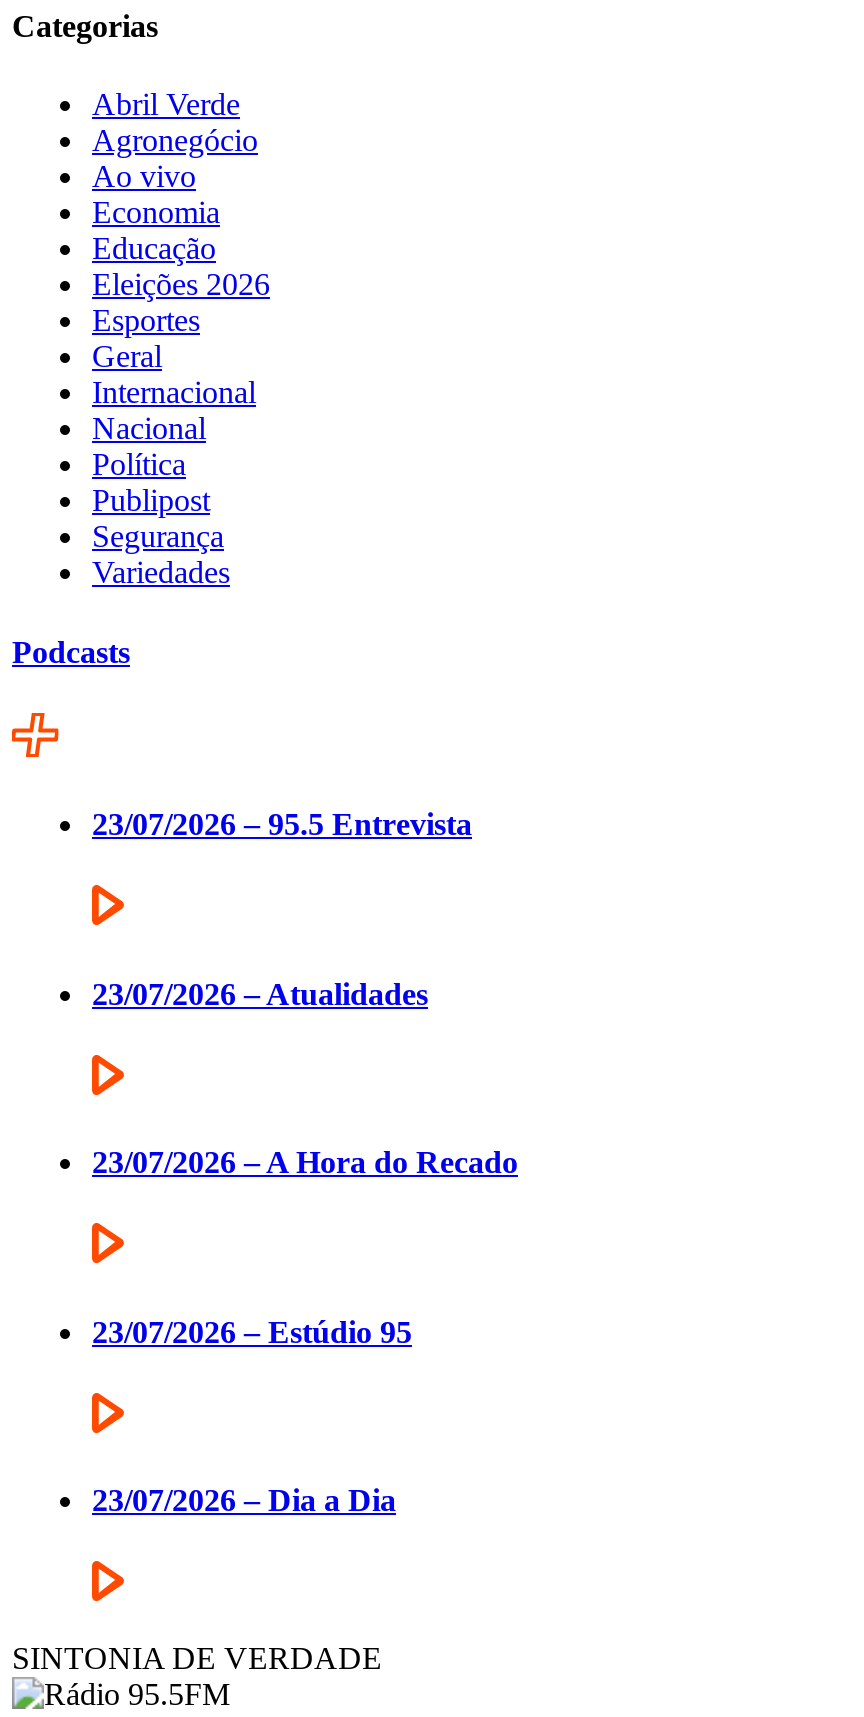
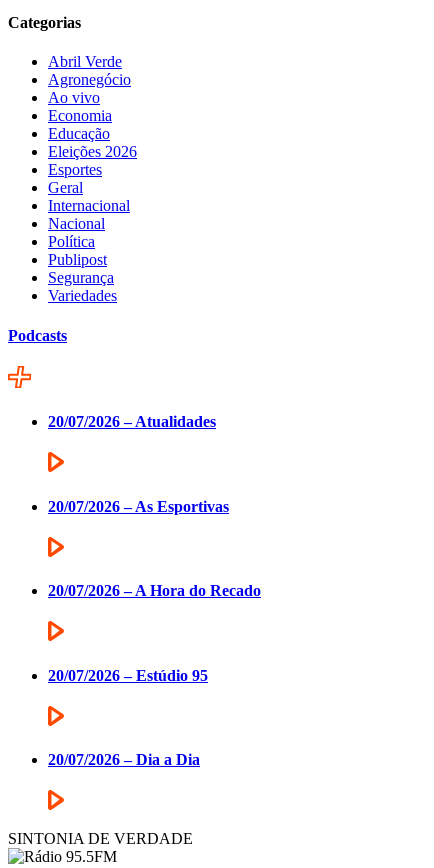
[92,807,472,841] 23/07/2026 – 95.5 Entrevista -> [48,413,216,430] 20/07/2026 – Atualidades
[92,976,428,1010] 23/07/2026 – Atualidades -> [48,498,229,515] 20/07/2026 – As Esportivas
[92,1145,518,1179] 23/07/2026 – A Hora do Recado -> [48,582,261,599] 20/07/2026 – A Hora do Recado
[92,1314,412,1348] 23/07/2026 – Estúdio 95 -> [48,667,208,684] 20/07/2026 – Estúdio 95
[92,1483,396,1517] 23/07/2026 – Dia a Dia -> [48,751,200,768] 20/07/2026 – Dia a Dia

